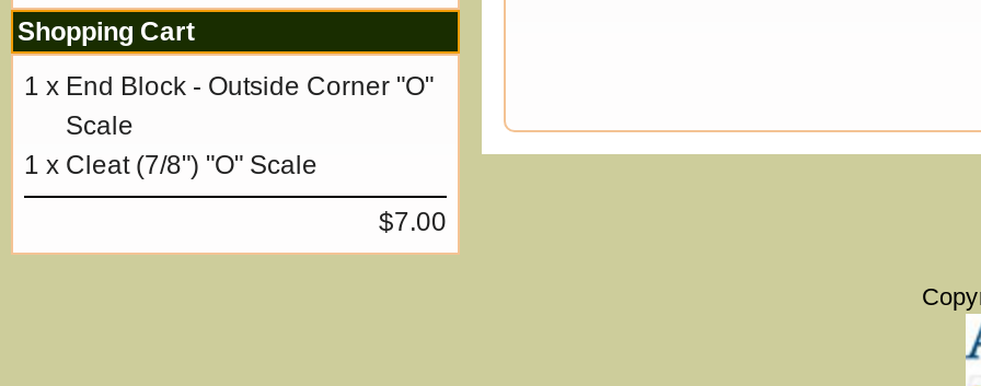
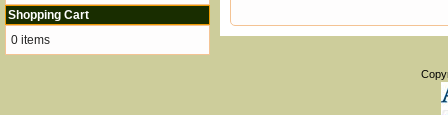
[24,71,447,237] 1 x End Block - Outside Corner "O" | Scale | 1 x Cleat (7/8") "O" Scale | $7.00 -> [11,33,50,47] 0 items

